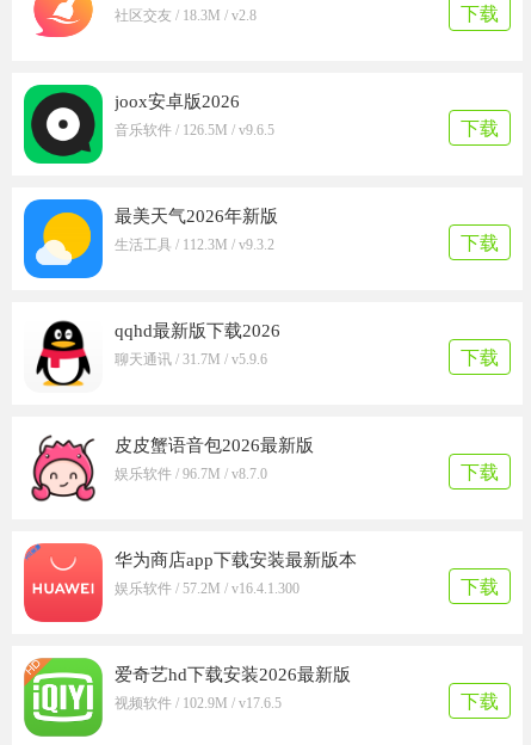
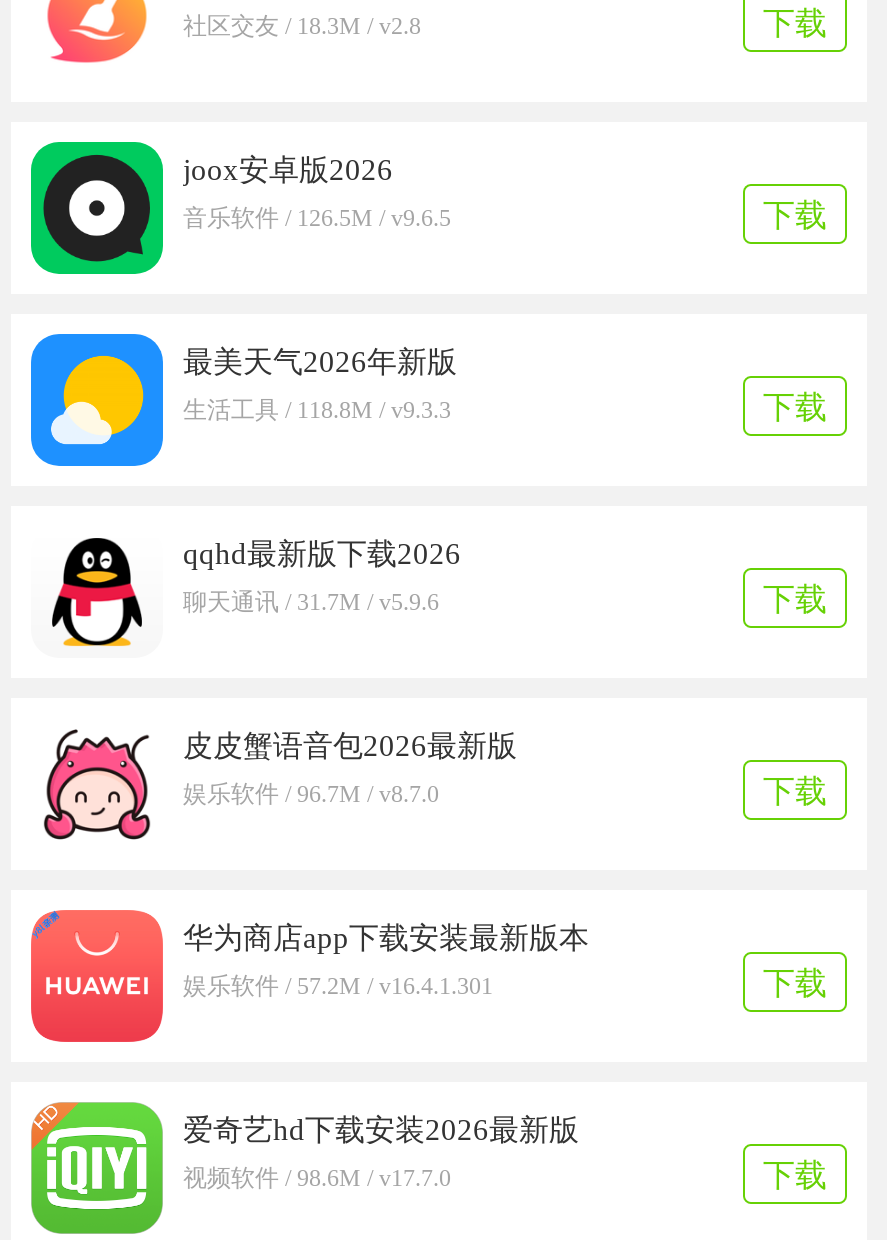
[115,236,274,253] 生活工具 / 112.3M / v9.3.2 -> [183,396,451,424] 生活工具 / 118.8M / v9.3.3
[115,580,300,597] 娱乐软件 / 57.2M / v16.4.1.300 -> [183,972,493,1000] 娱乐软件 / 57.2M / v16.4.1.301
[115,695,282,712] 视频软件 / 102.9M / v17.6.5 -> [183,1164,451,1192] 视频软件 / 98.6M / v17.7.0

